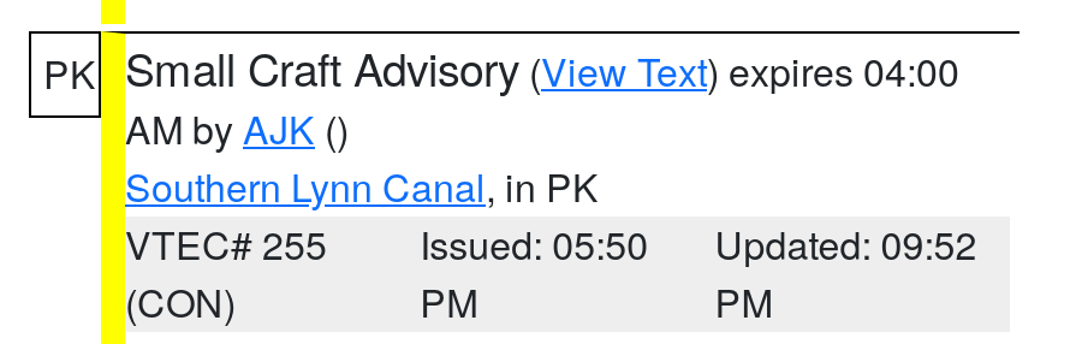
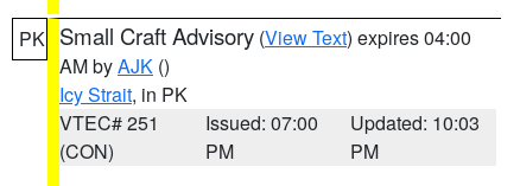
[125,159,599,272] Southern Lynn Canal, in PK | VTEC# 255 -> [59,81,188,136] Icy Strait, in PK | VTEC# 251
[420,217,648,272] Issued: 05:50 -> [205,109,318,136] Issued: 07:00
[715,217,977,272] Updated: 09:52 -> [350,109,480,136] Updated: 10:03

